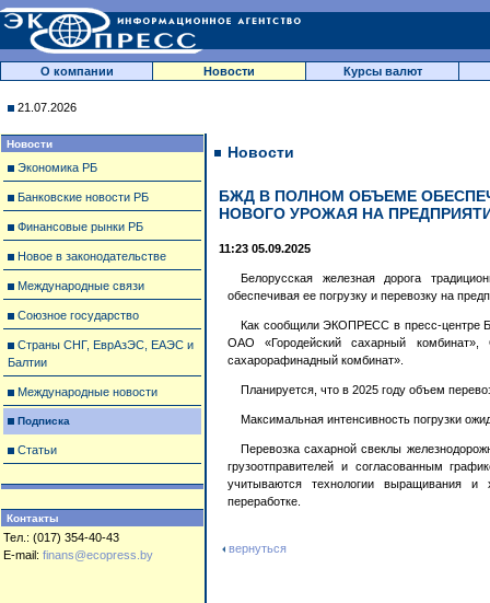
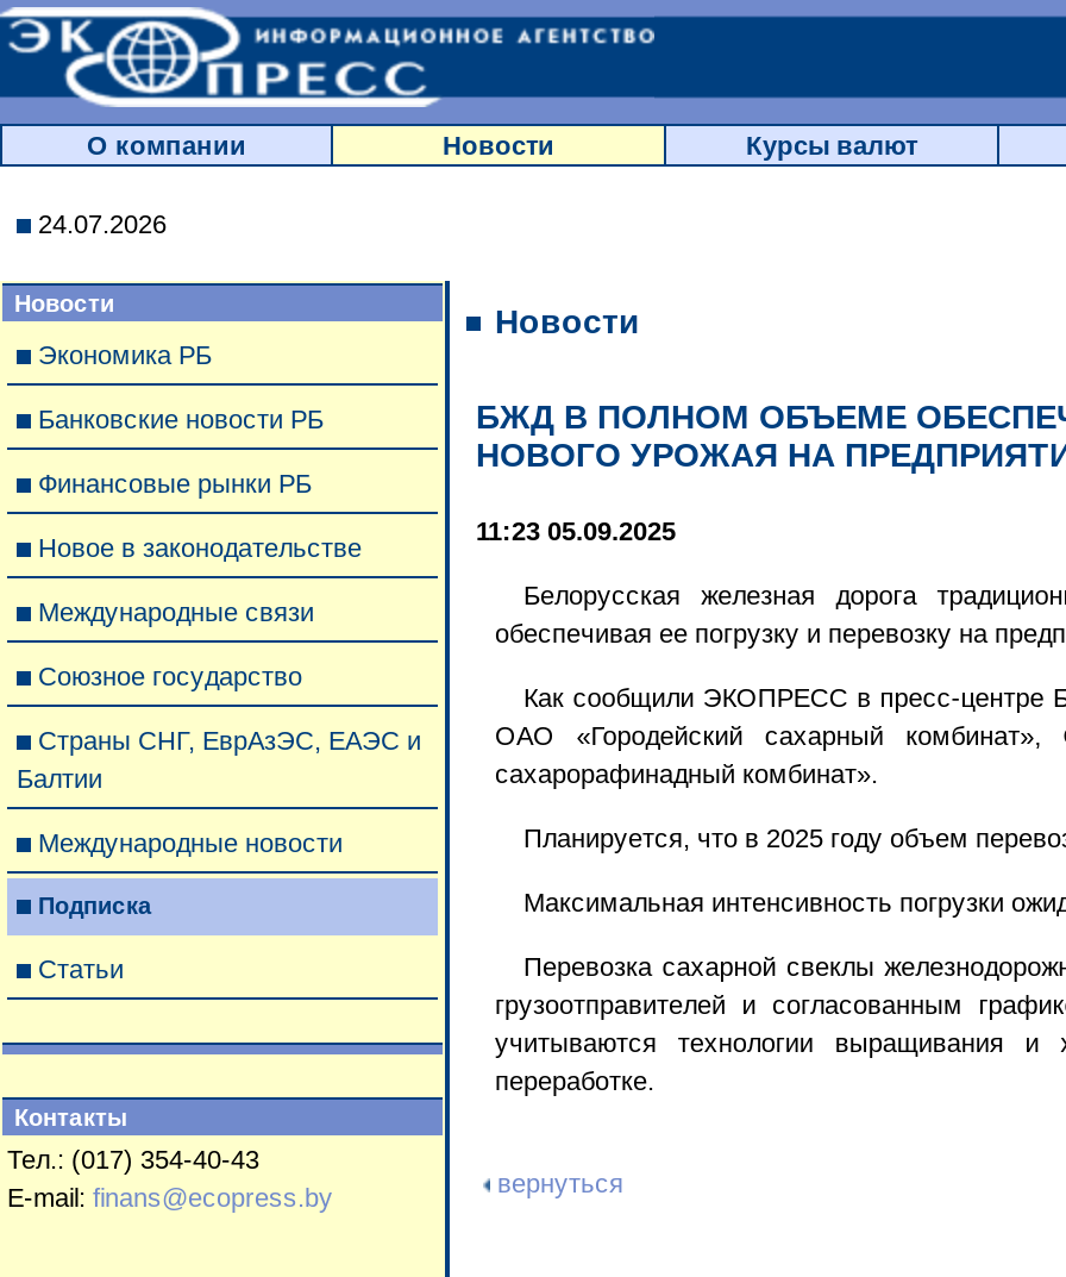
[17,101,77,114] 21.07.2026 -> [38,209,167,238] 24.07.2026

